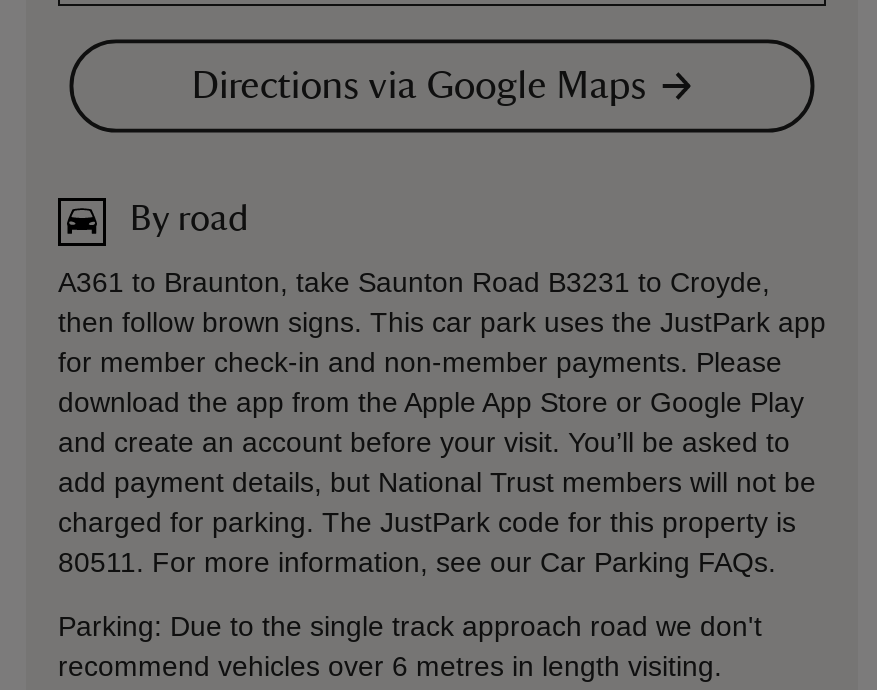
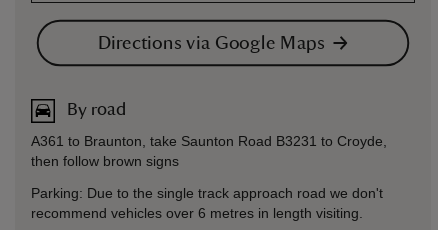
[58,305,826,577] then follow brown signs. This car park uses the JustPark app | for member check-in and non-member payments. Please | download the app from the Apple App Store or Google Play | and create an account before your visit. You’ll be asked to | add payment details, but National Trust members will not be | charged for parking. The JustPark code for this property is | 80511. For more information, see our Car Parking FAQs. -> [31,152,179,168] then follow brown signs

